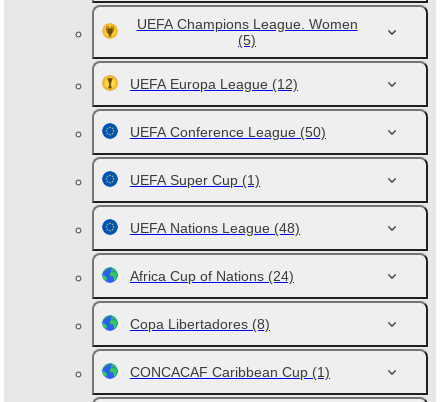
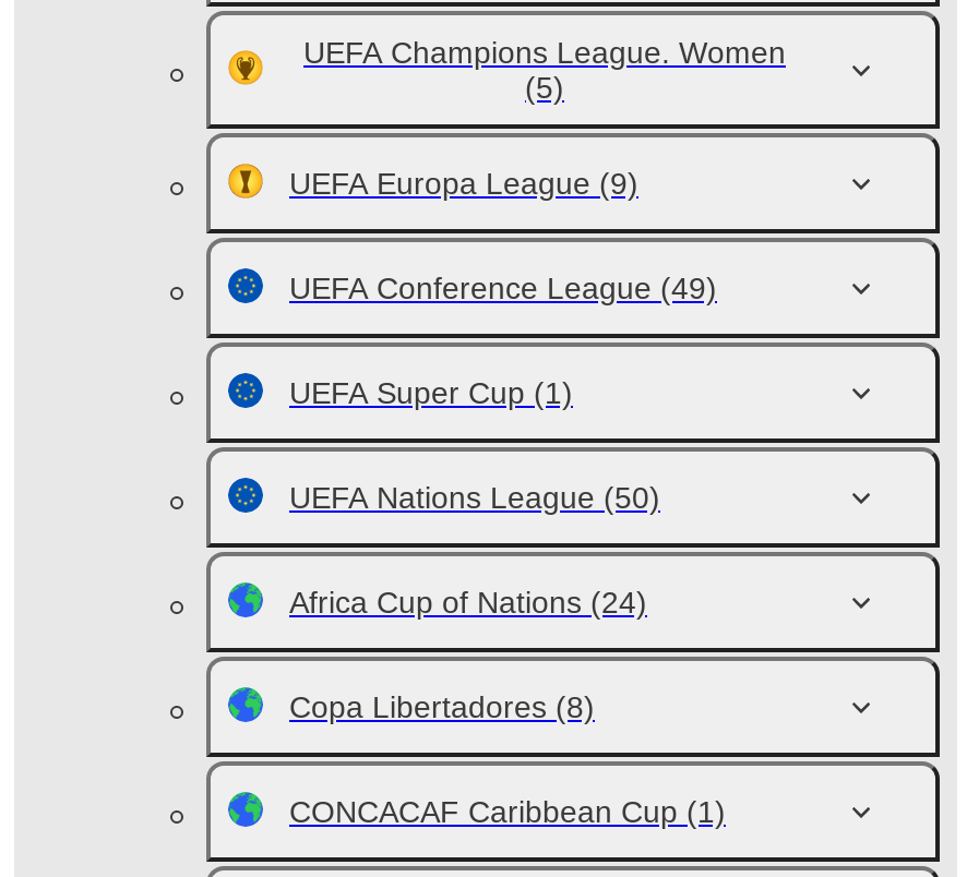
[130,76,298,92] UEFA Europa League (12) -> [289,166,638,201] UEFA Europa League (9)
[130,124,326,140] UEFA Conference League (50) -> [289,271,717,305] UEFA Conference League (49)
[130,220,300,236] UEFA Nations League (48) -> [289,480,660,515] UEFA Nations League (50)

